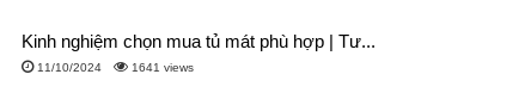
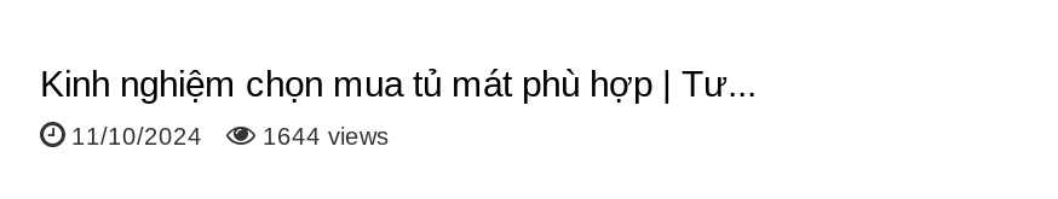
[132,61,194,74] 1641 views -> [263,123,389,150] 1644 views

